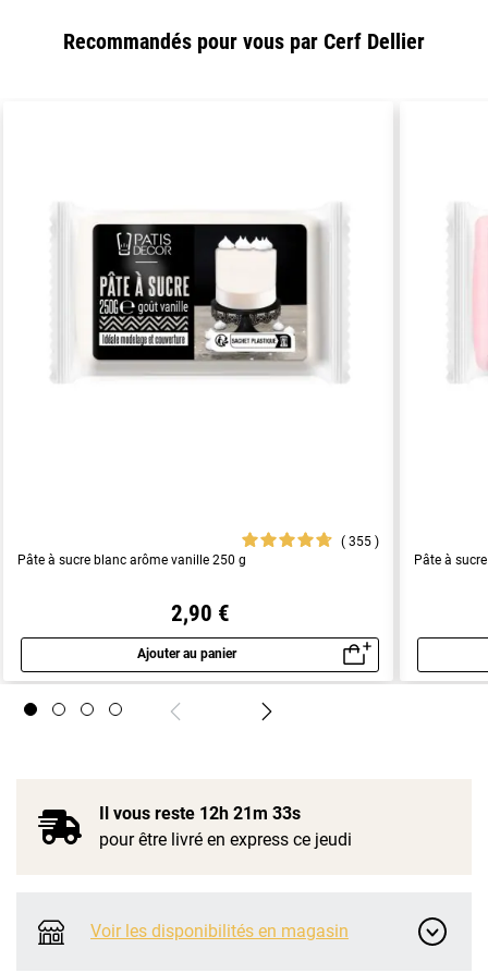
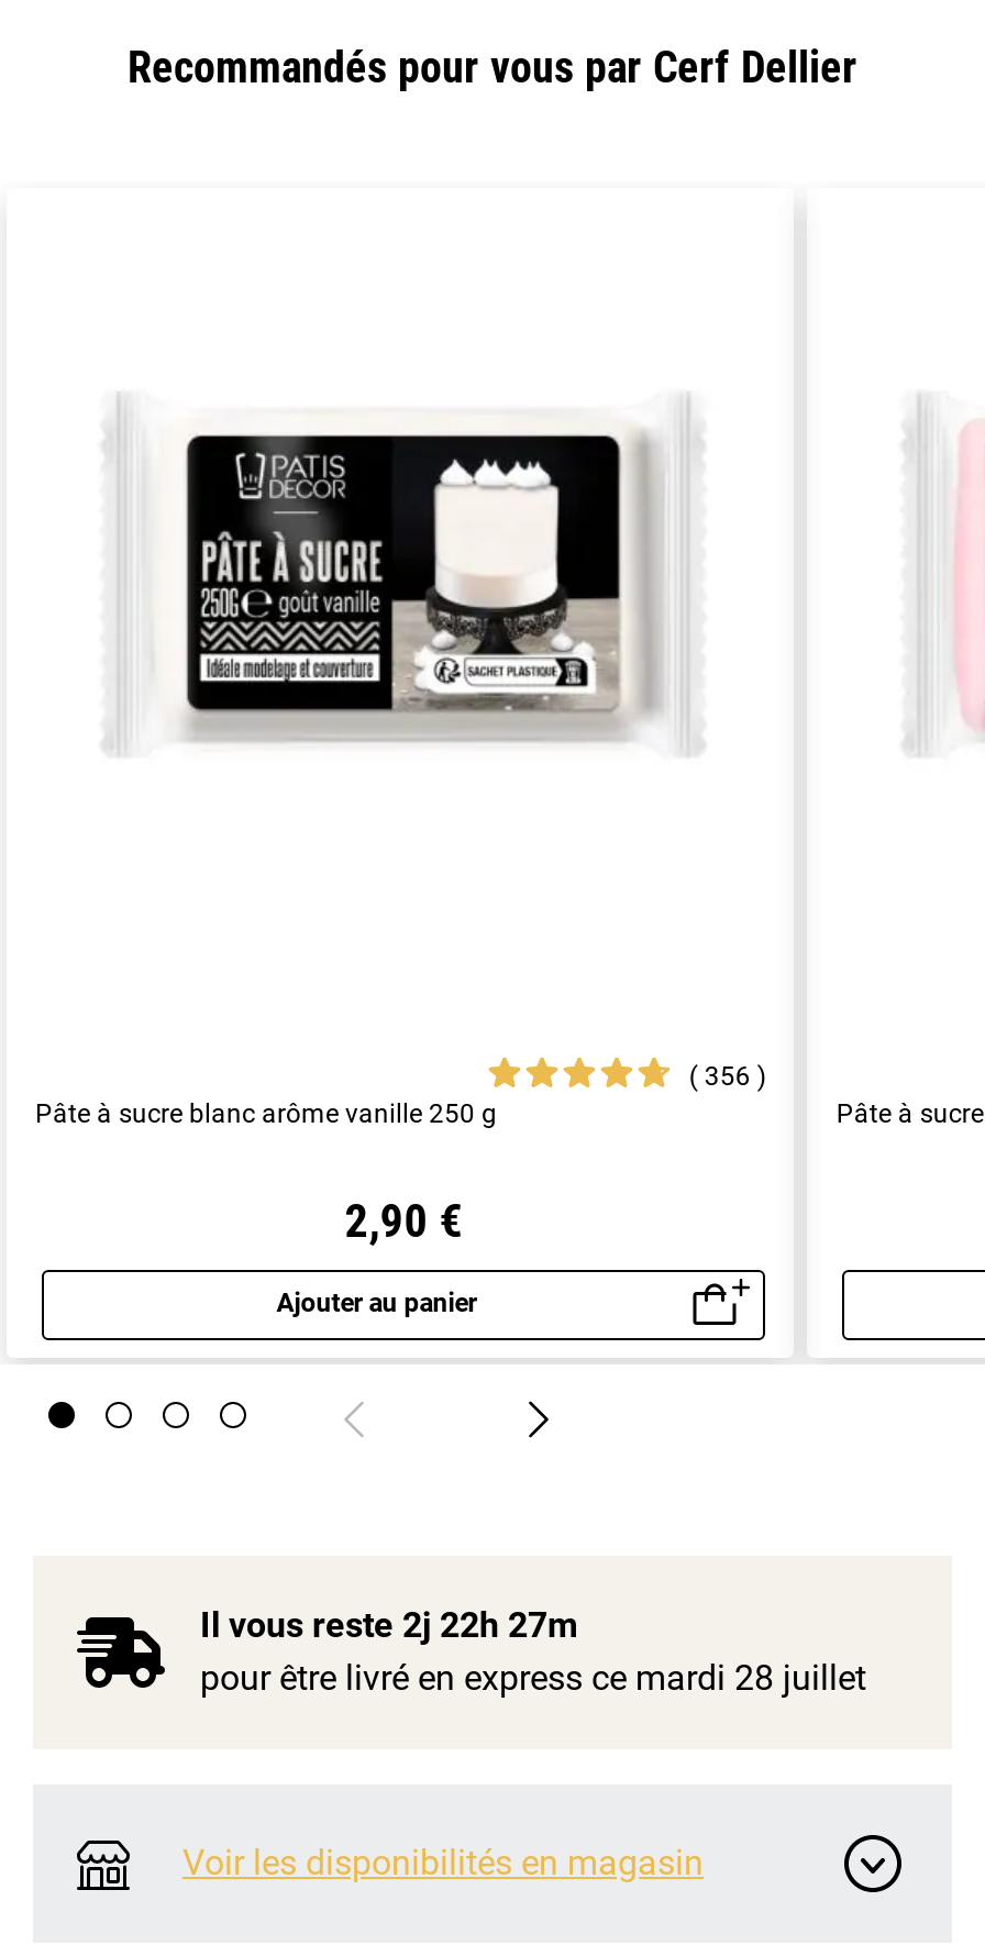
[349,534,375,550] 355 -> [704,1062,757,1093] 356
[99,803,352,850] Il vous reste 12h 21m 33s | pour être livré en express ce jeudi -> [200,1604,866,1698] Il vous reste 2j 22h 27m | pour être livré en express ce mardi 28 juillet

